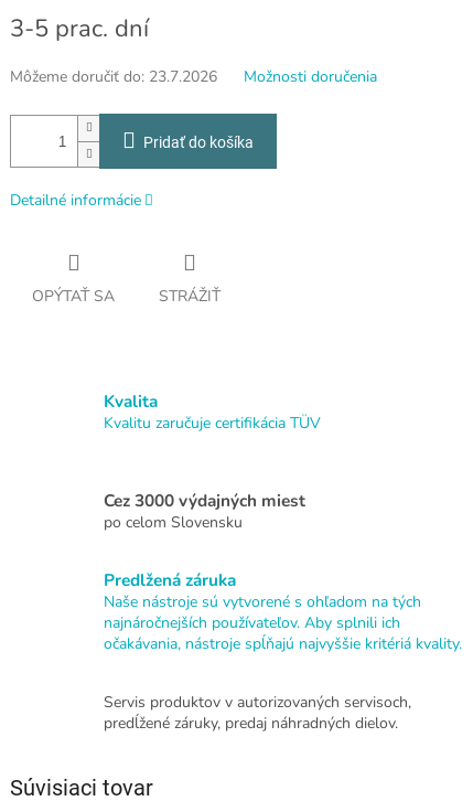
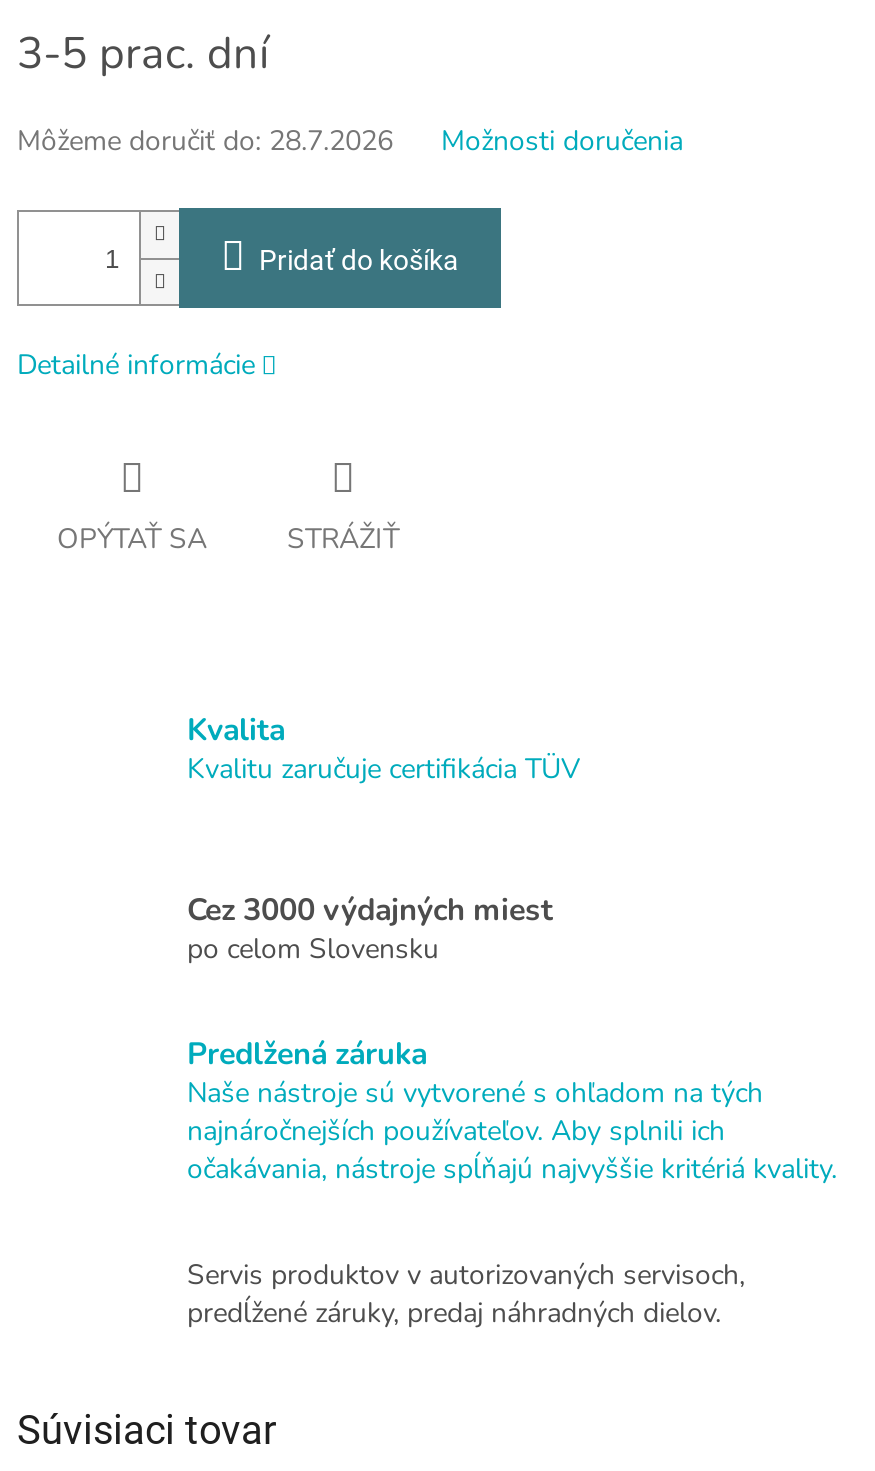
[10,67,217,88] Môžeme doručiť do: 23.7.2026 -> [17,123,393,161] Môžeme doručiť do: 28.7.2026

